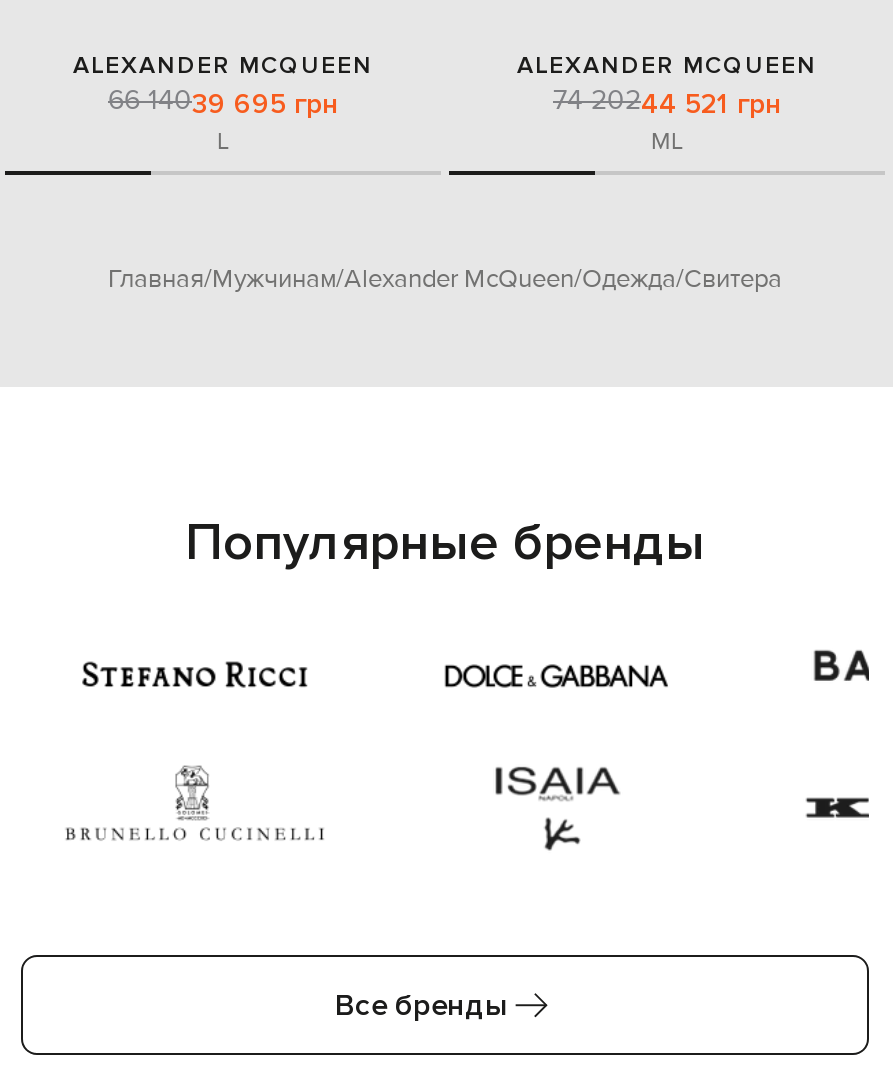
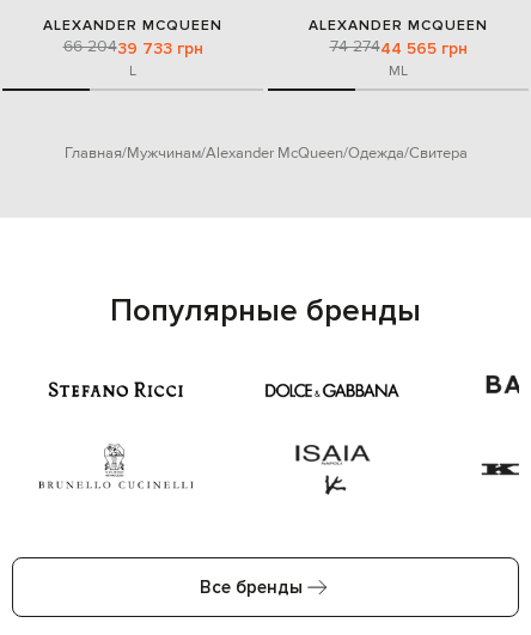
[108,83,338,120] 66 14039 695 грн -> [63,36,203,58] 66 20439 733 грн
[553,83,781,120] 74 20244 521 грн -> [329,36,467,58] 74 27444 565 грн

